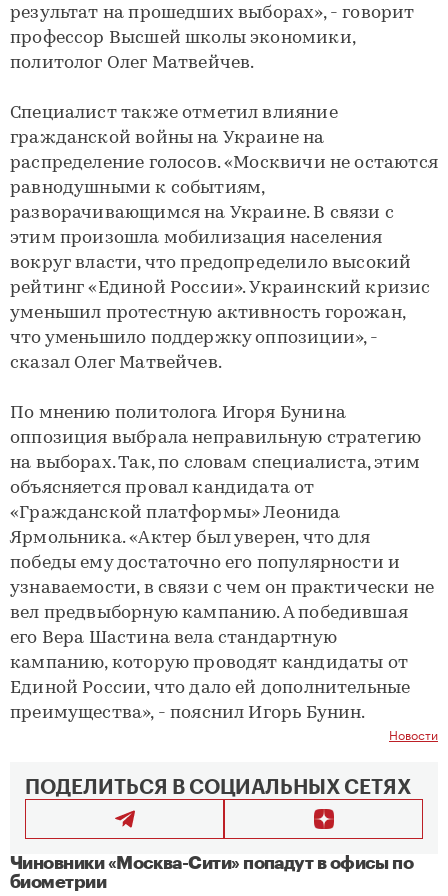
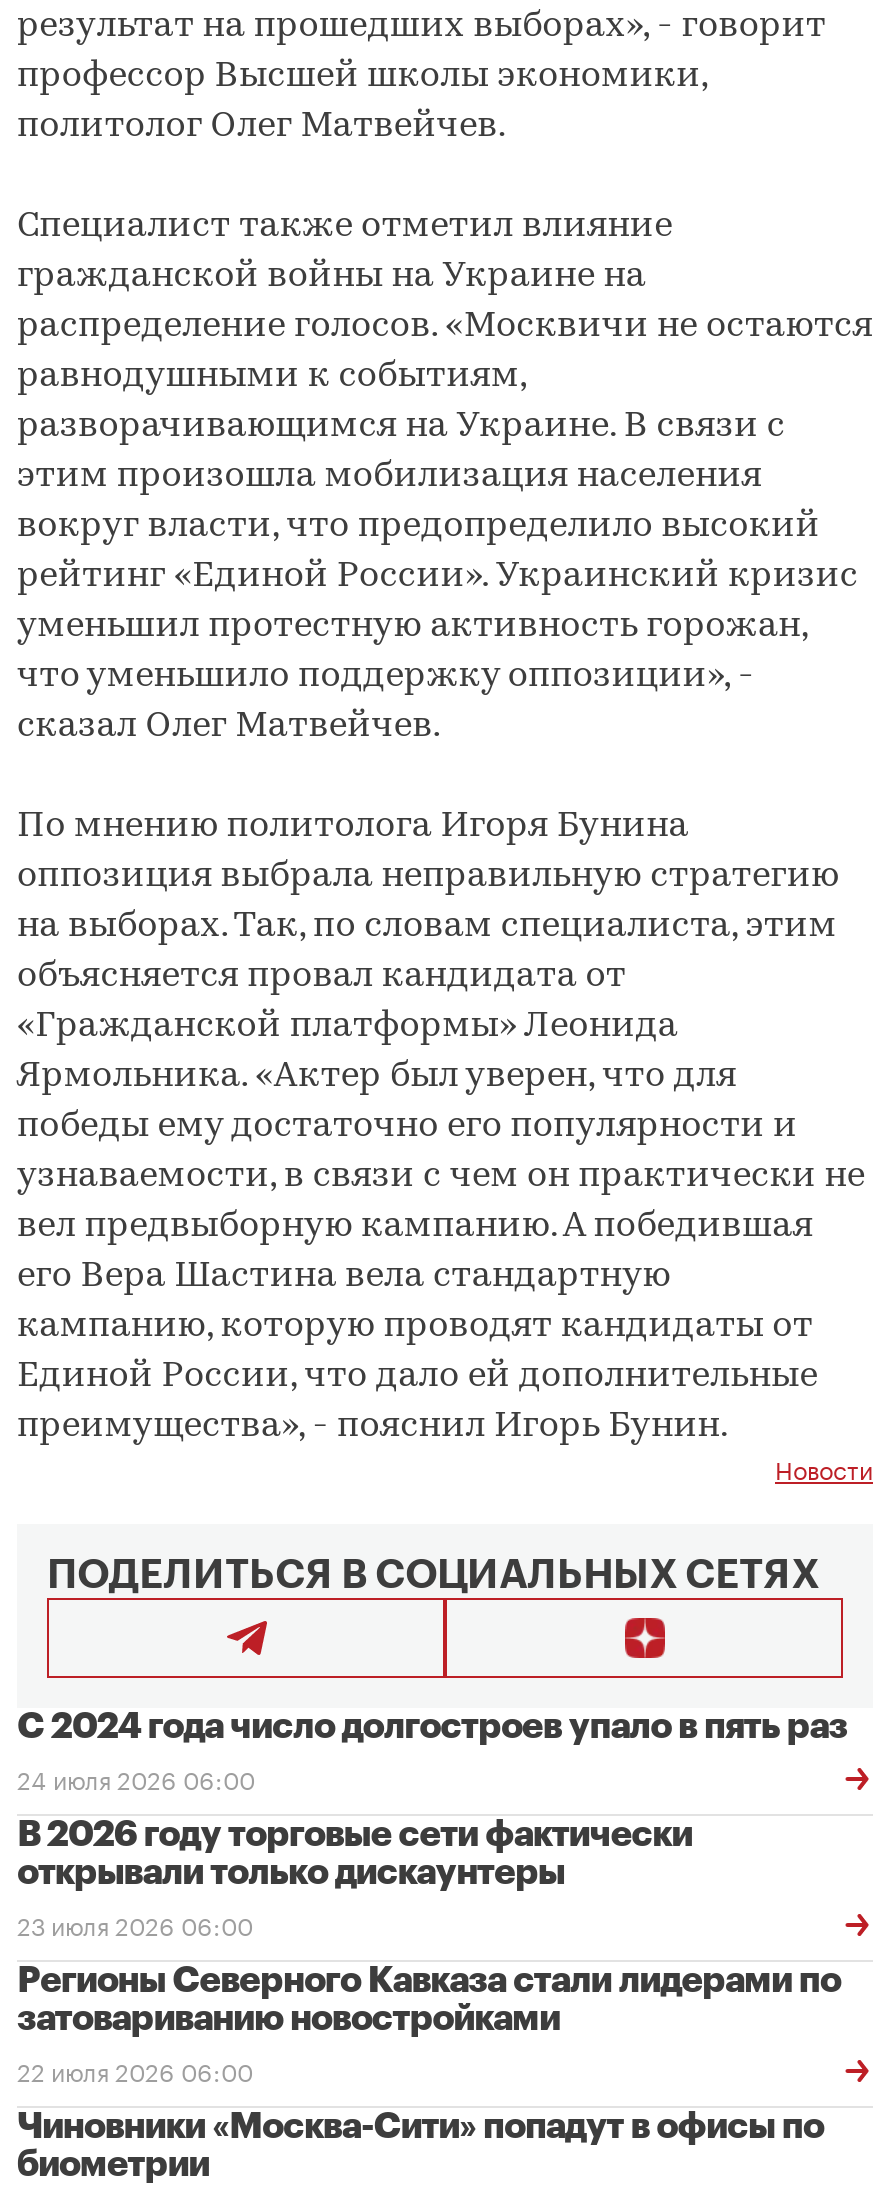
none -> [17,1708,847,2088] С 2024 года число долгостроев упало в пять раз | 24 июля 2026 06:00 | В 2026 году торговые сети фактически | открывали только дискаунтеры | 23 июля 2026 06:00 | Регионы Северного Кавказа стали лидерами по | затовариванию новостройками | 22 июля 2026 06:00

